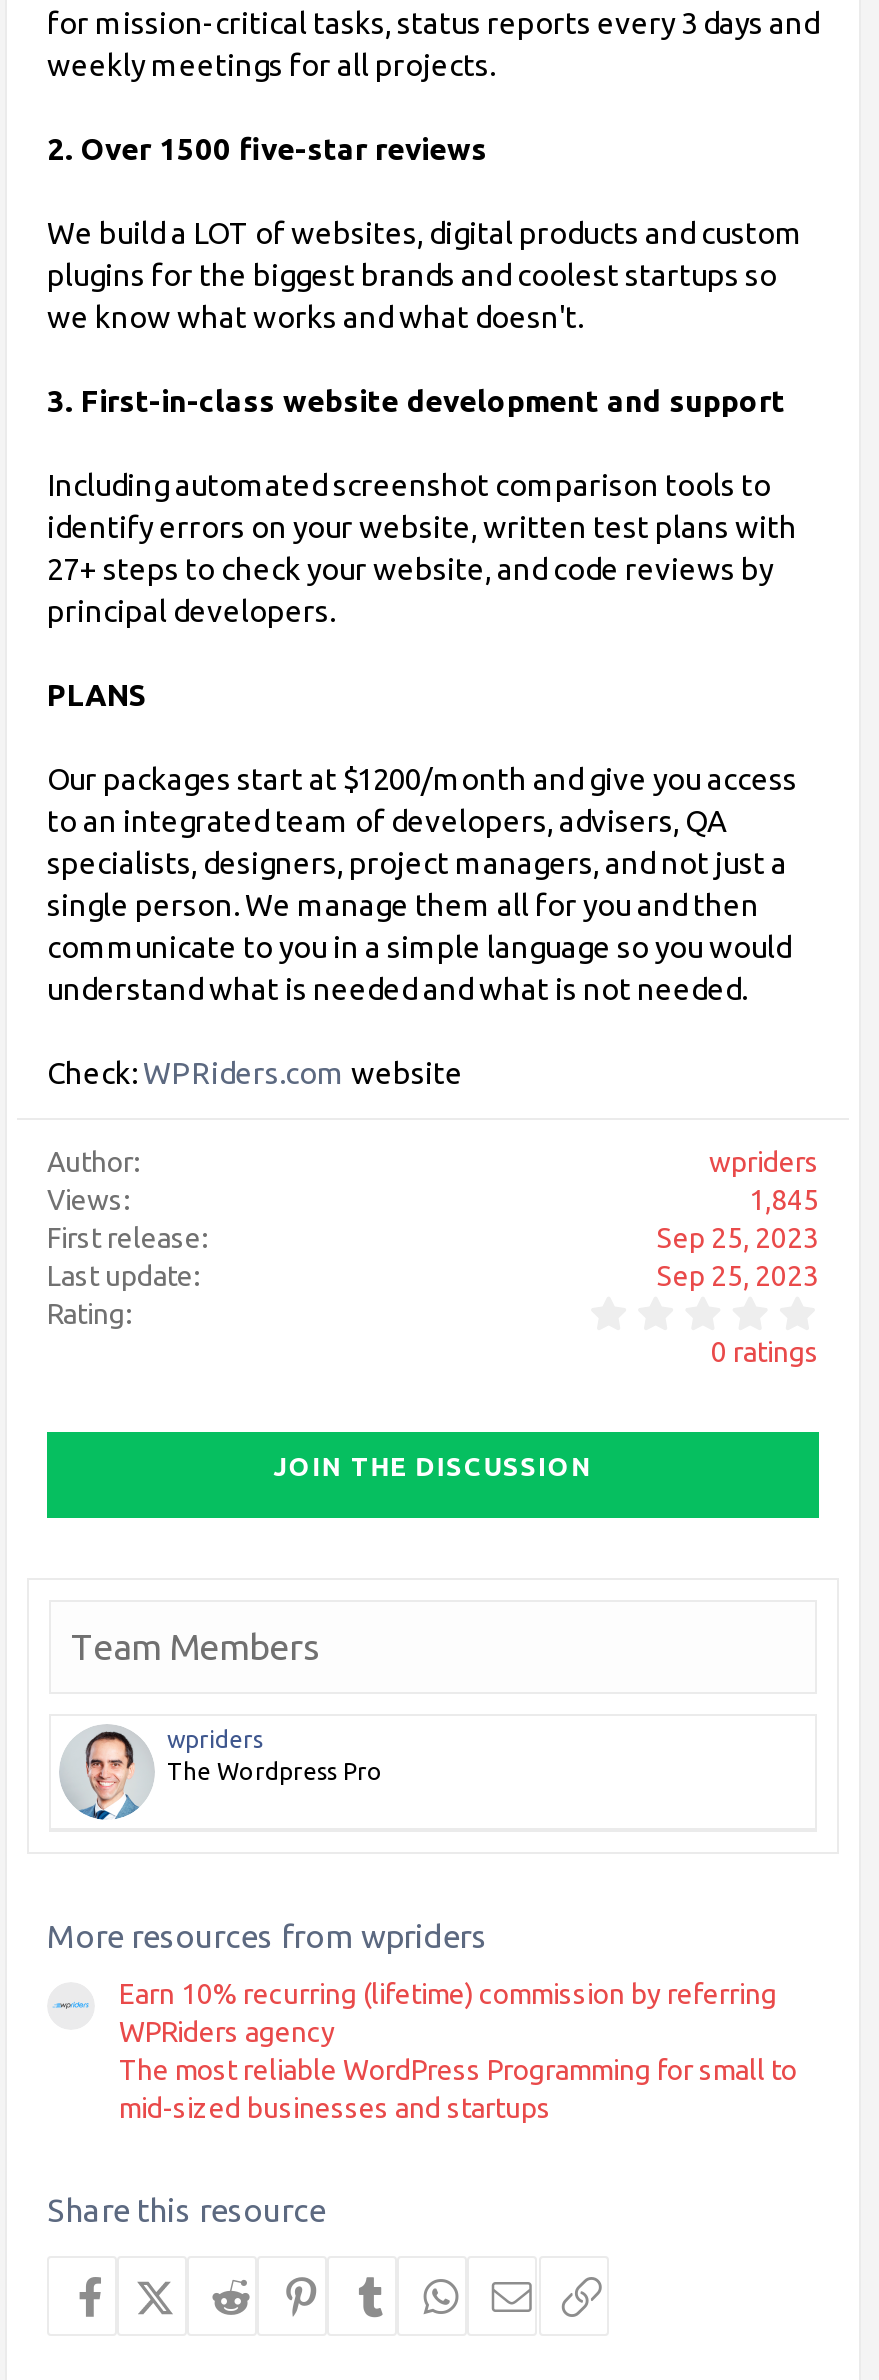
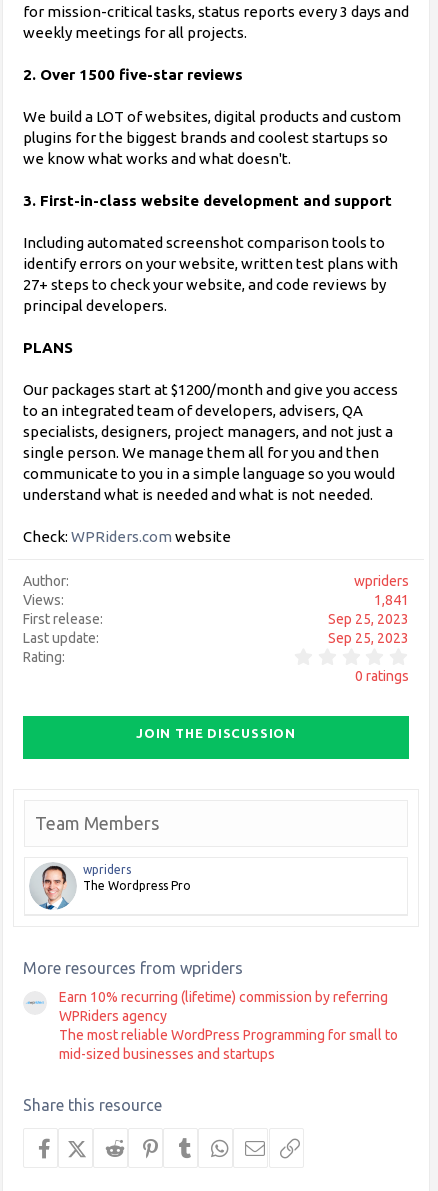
[749,1183,819,1215] 1,845 -> [374,592,409,608] 1,841

